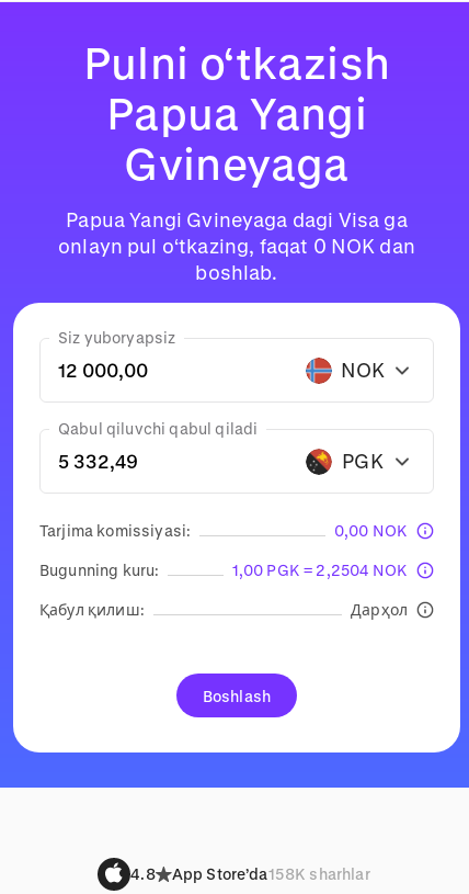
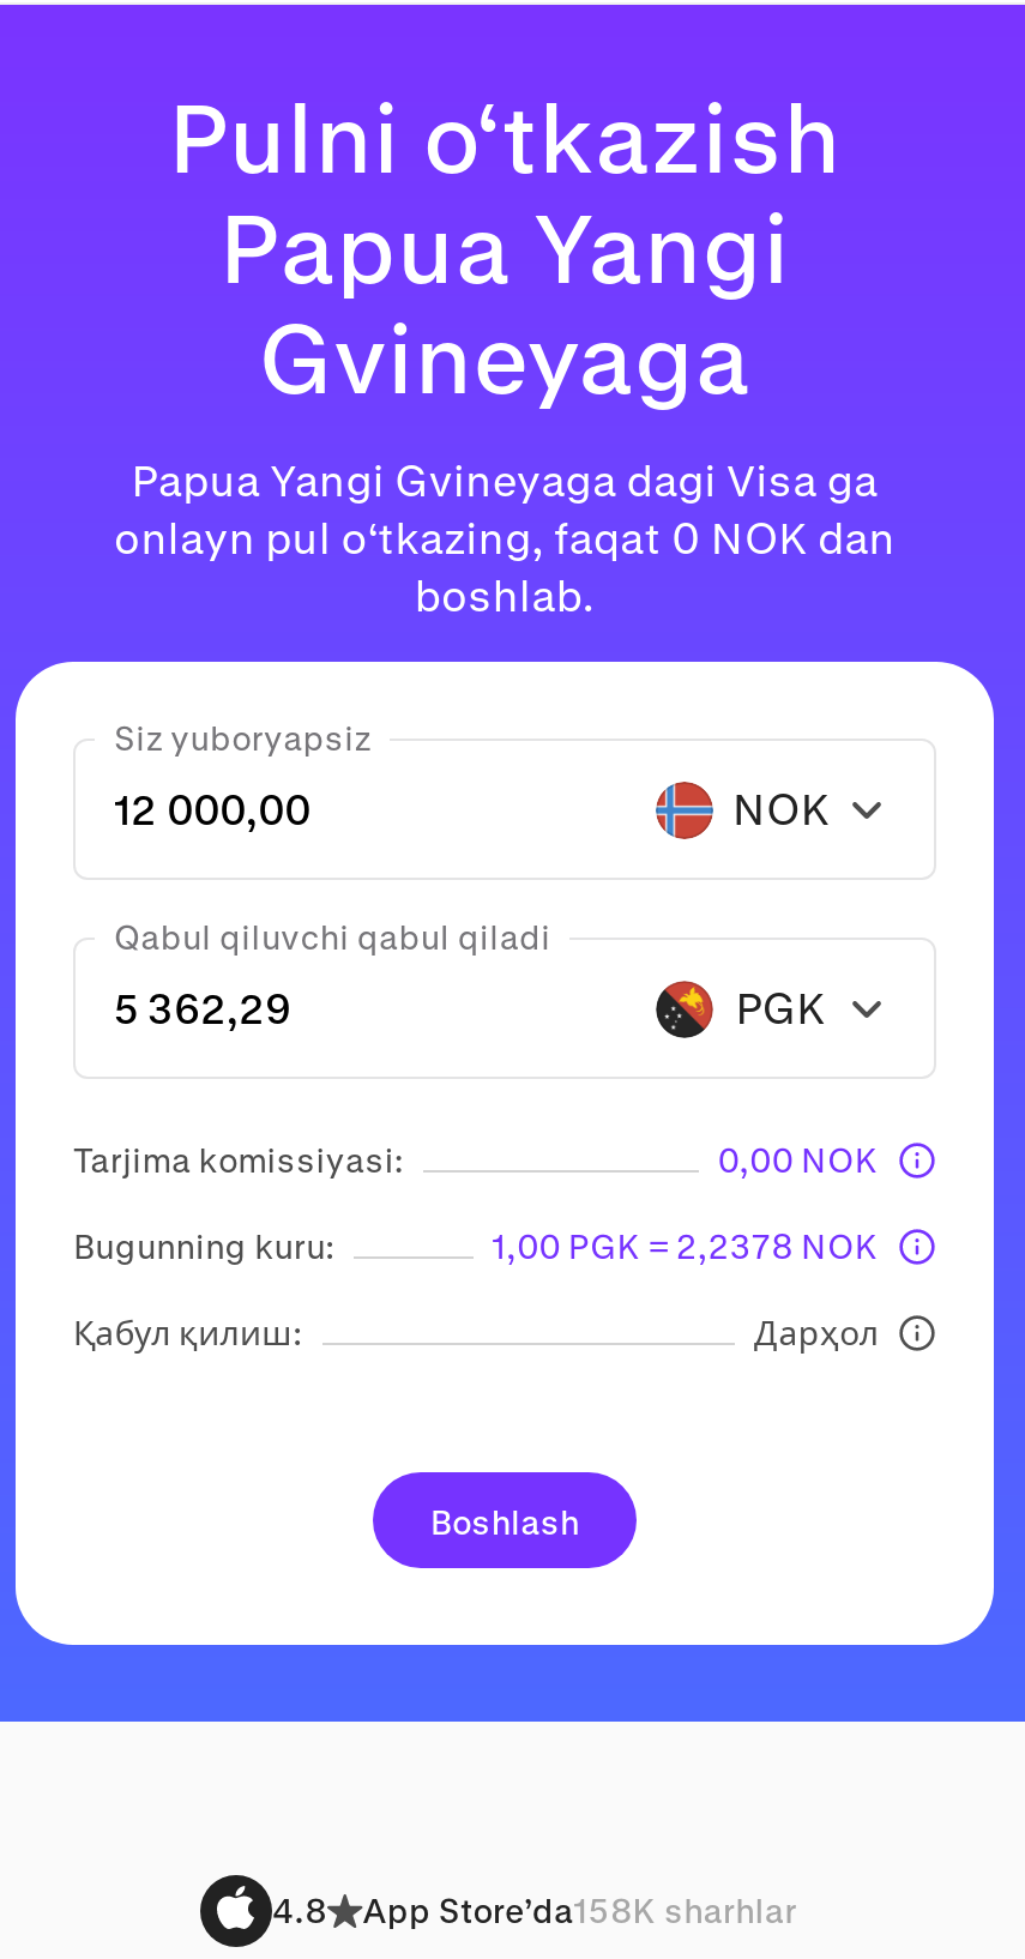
[232,561,408,579] 1,00 PGK = 2,2504 NOK -> [492,1225,879,1266] 1,00 PGK = 2,2378 NOK

